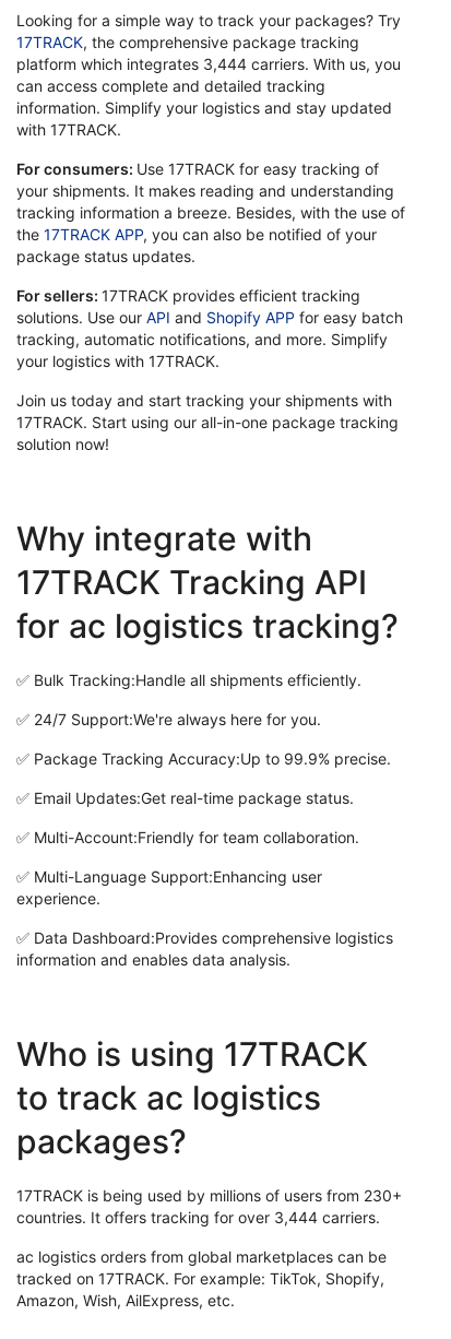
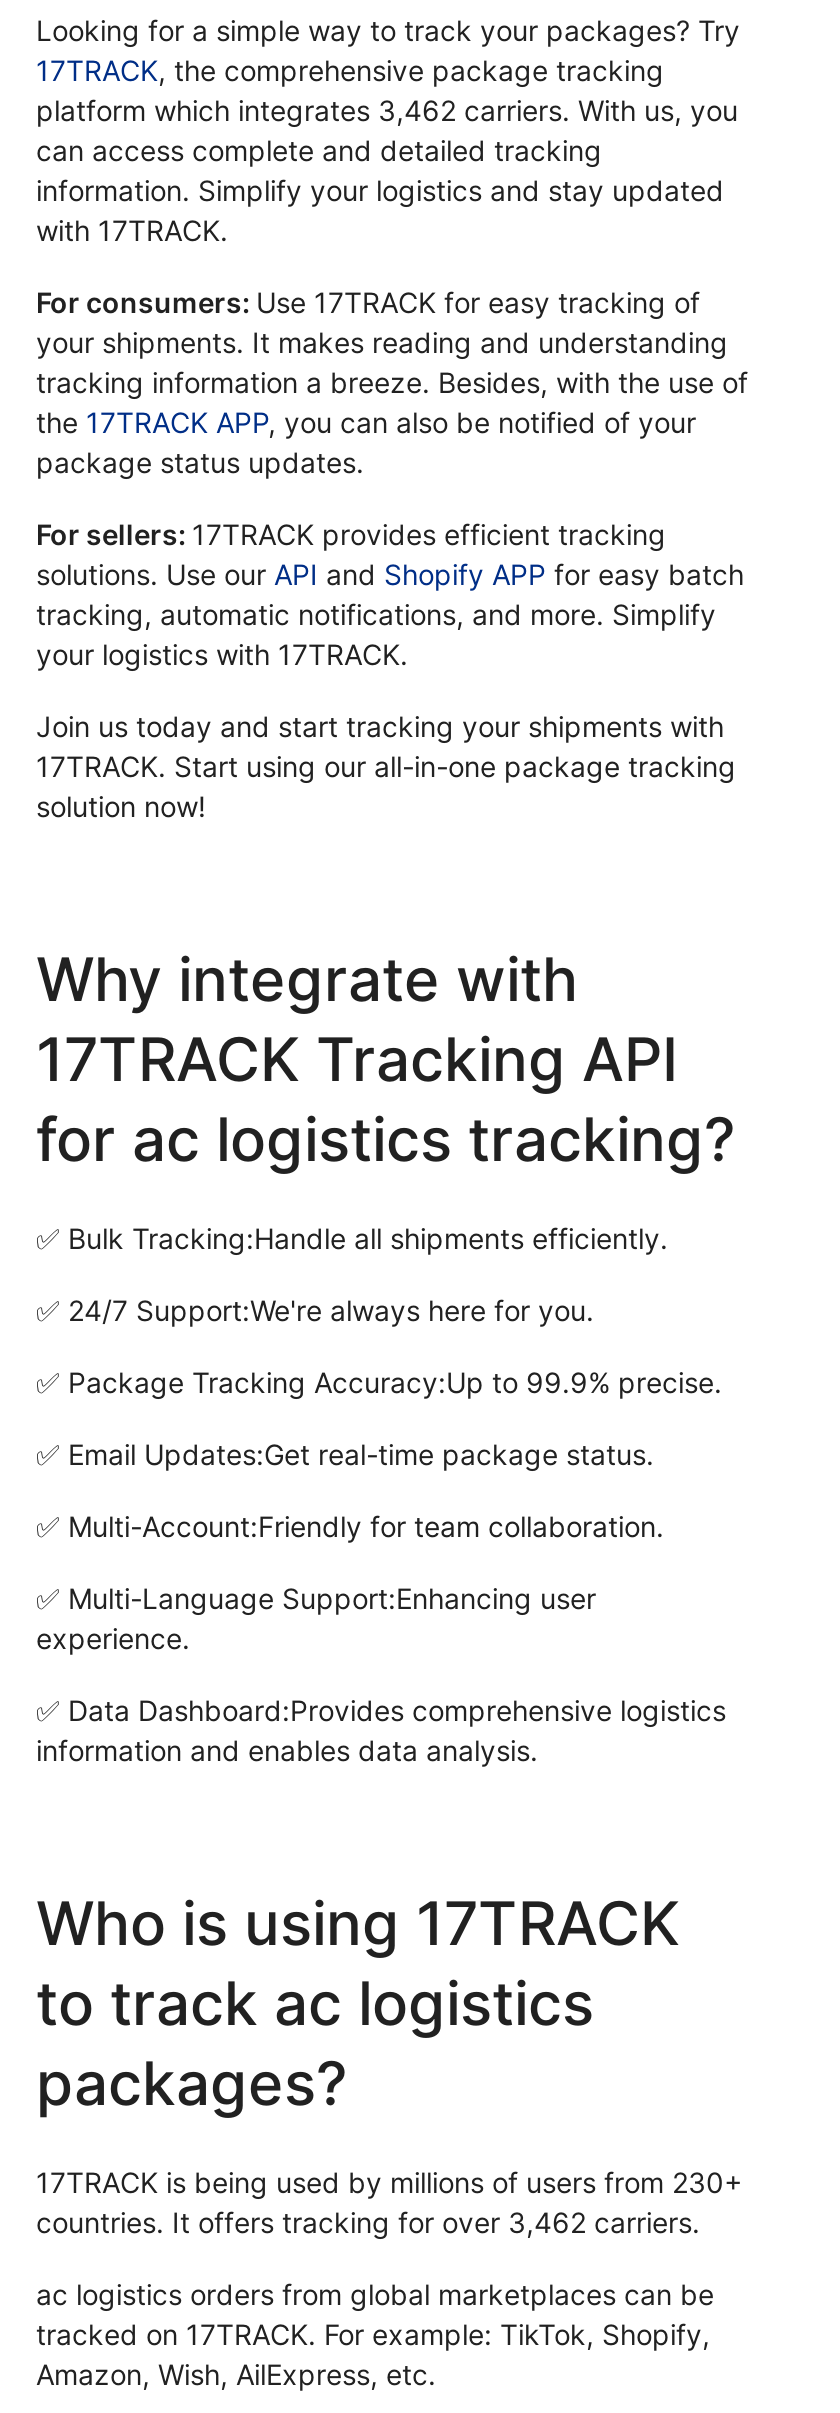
[16,55,401,74] platform which integrates 3,444 carriers. With us, you -> [36,94,738,128] platform which integrates 3,462 carriers. With us, you
[16,1208,380,1227] countries. It offers tracking for over 3,444 carriers. -> [36,2206,700,2240] countries. It offers tracking for over 3,462 carriers.

